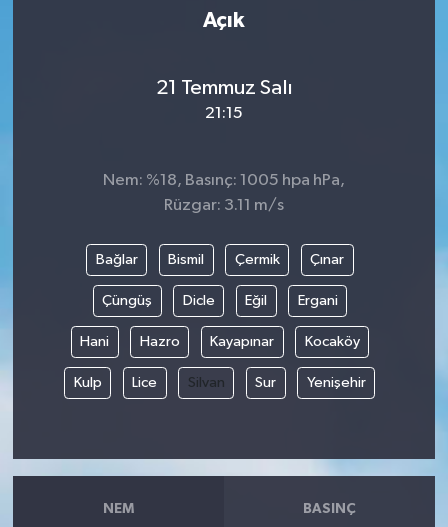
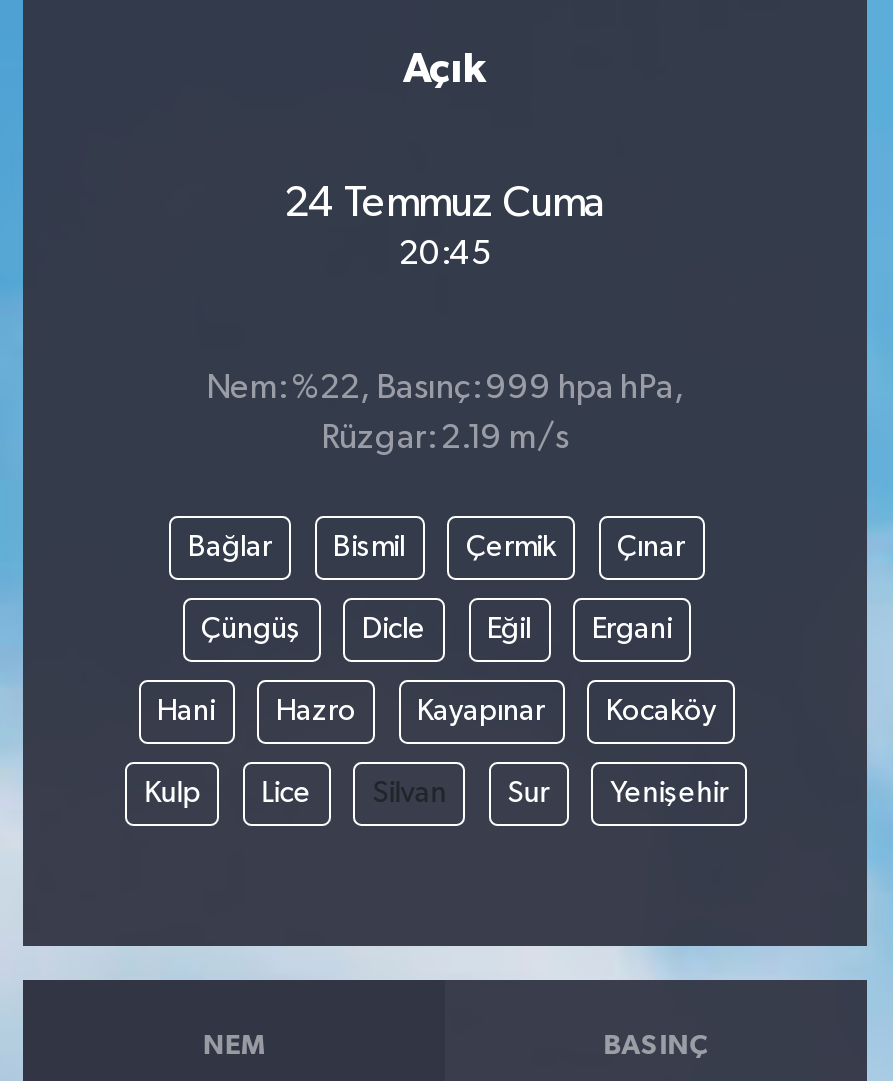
[155,77,292,99] 21 Temmuz Salı -> [284,181,606,225] 24 Temmuz Cuma
[205,105,243,122] 21:15 -> [399,237,491,271] 20:45
[103,172,345,189] Nem: %18, Basınç: 1005 hpa hPa, -> [206,372,684,406] Nem: %22, Basınç: 999 hpa hPa,
[164,197,284,214] Rüzgar: 3.11 m/s -> [321,422,569,456] Rüzgar: 2.19 m/s

